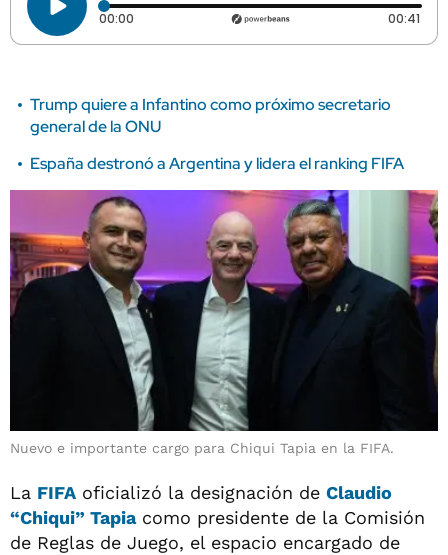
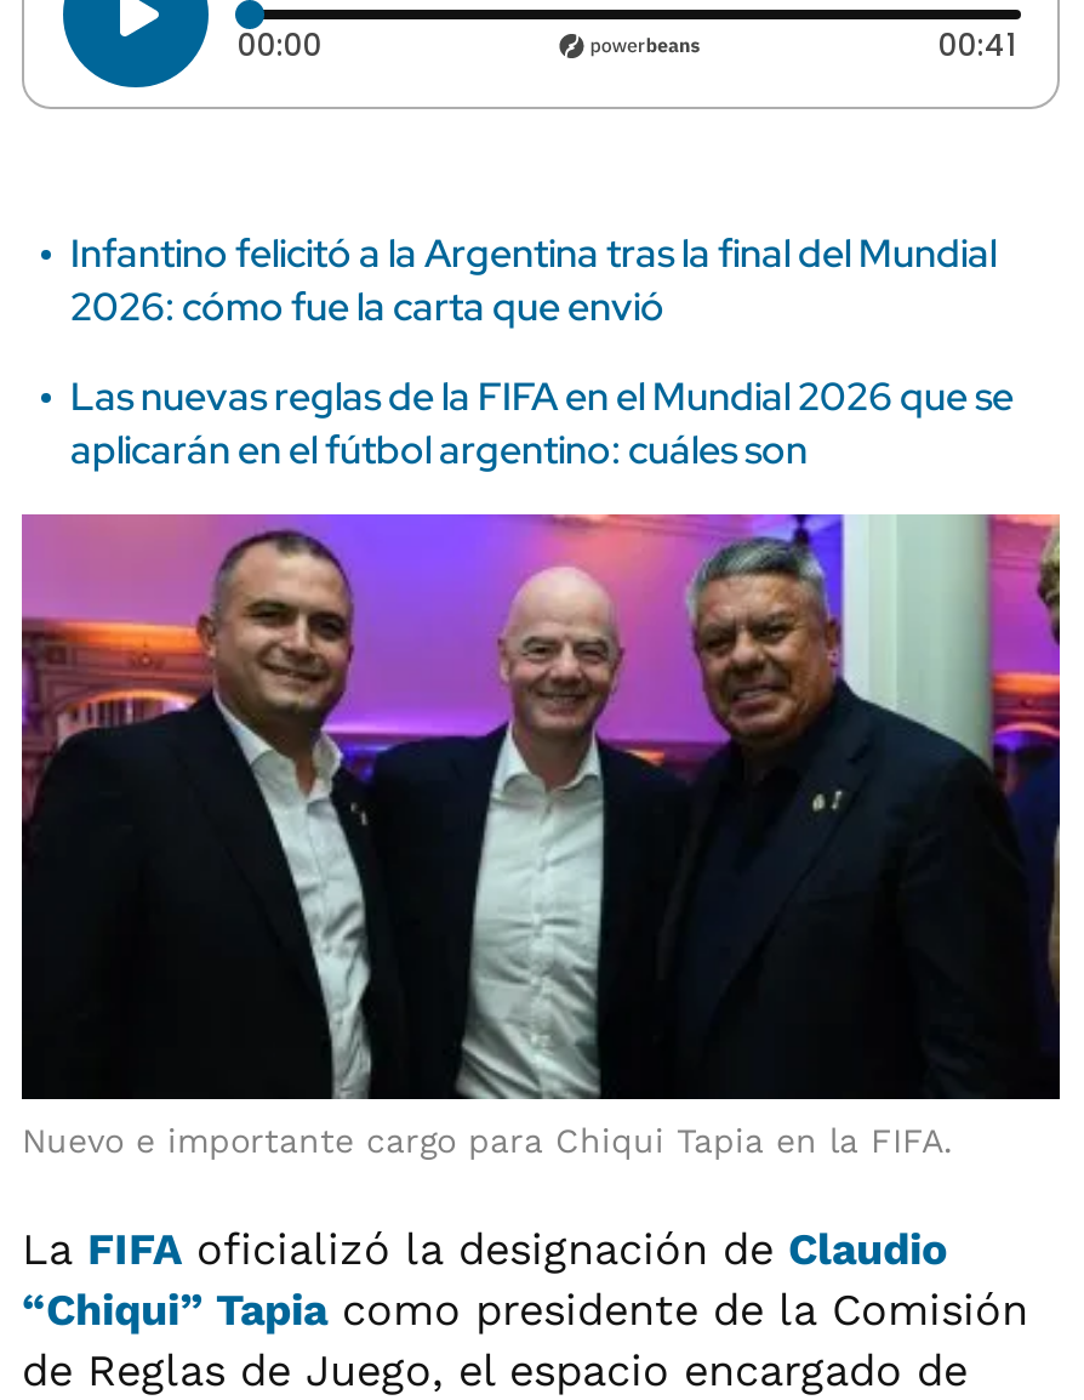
[30,94,391,137] Trump quiere a Infantino como próximo secretario | general de la ONU -> [70,228,997,332] Infantino felicitó a la Argentina tras la final del Mundial | 2026: cómo fue la carta que envió
[30,153,404,174] España destronó a Argentina y lidera el ranking FIFA -> [70,371,1014,476] Las nuevas reglas de la FIFA en el Mundial 2026 que se | aplicarán en el fútbol argentino: cuáles son

